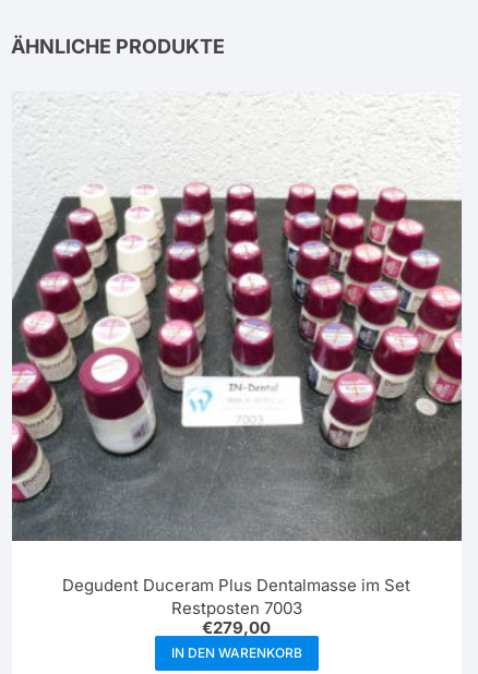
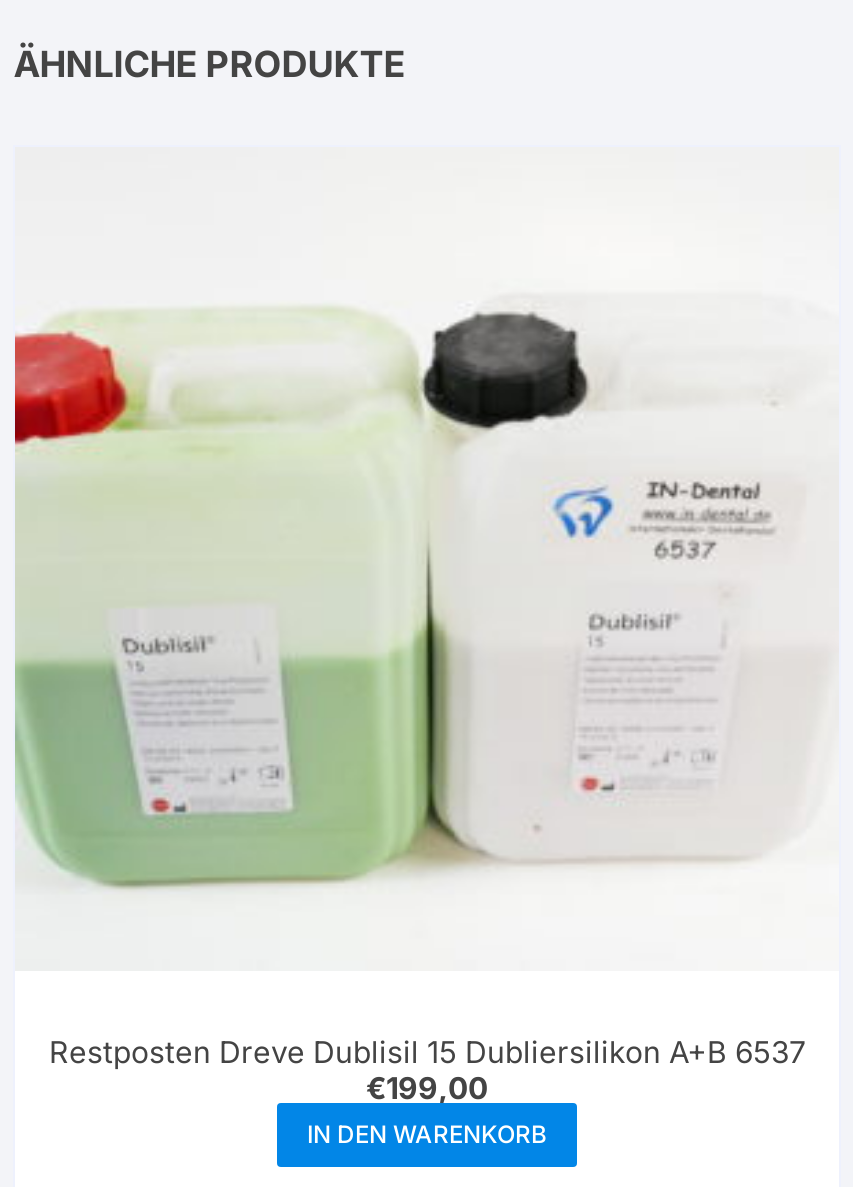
[11,182,463,542] [image] -> [13,311,839,929] [image]
[63,575,411,638] Degudent Duceram Plus Dentalmasse im Set | Restposten 7003 | €279,00 -> [49,1033,805,1107] Restposten Dreve Dublisil 15 Dubliersilikon A+B 6537 | €199,00

